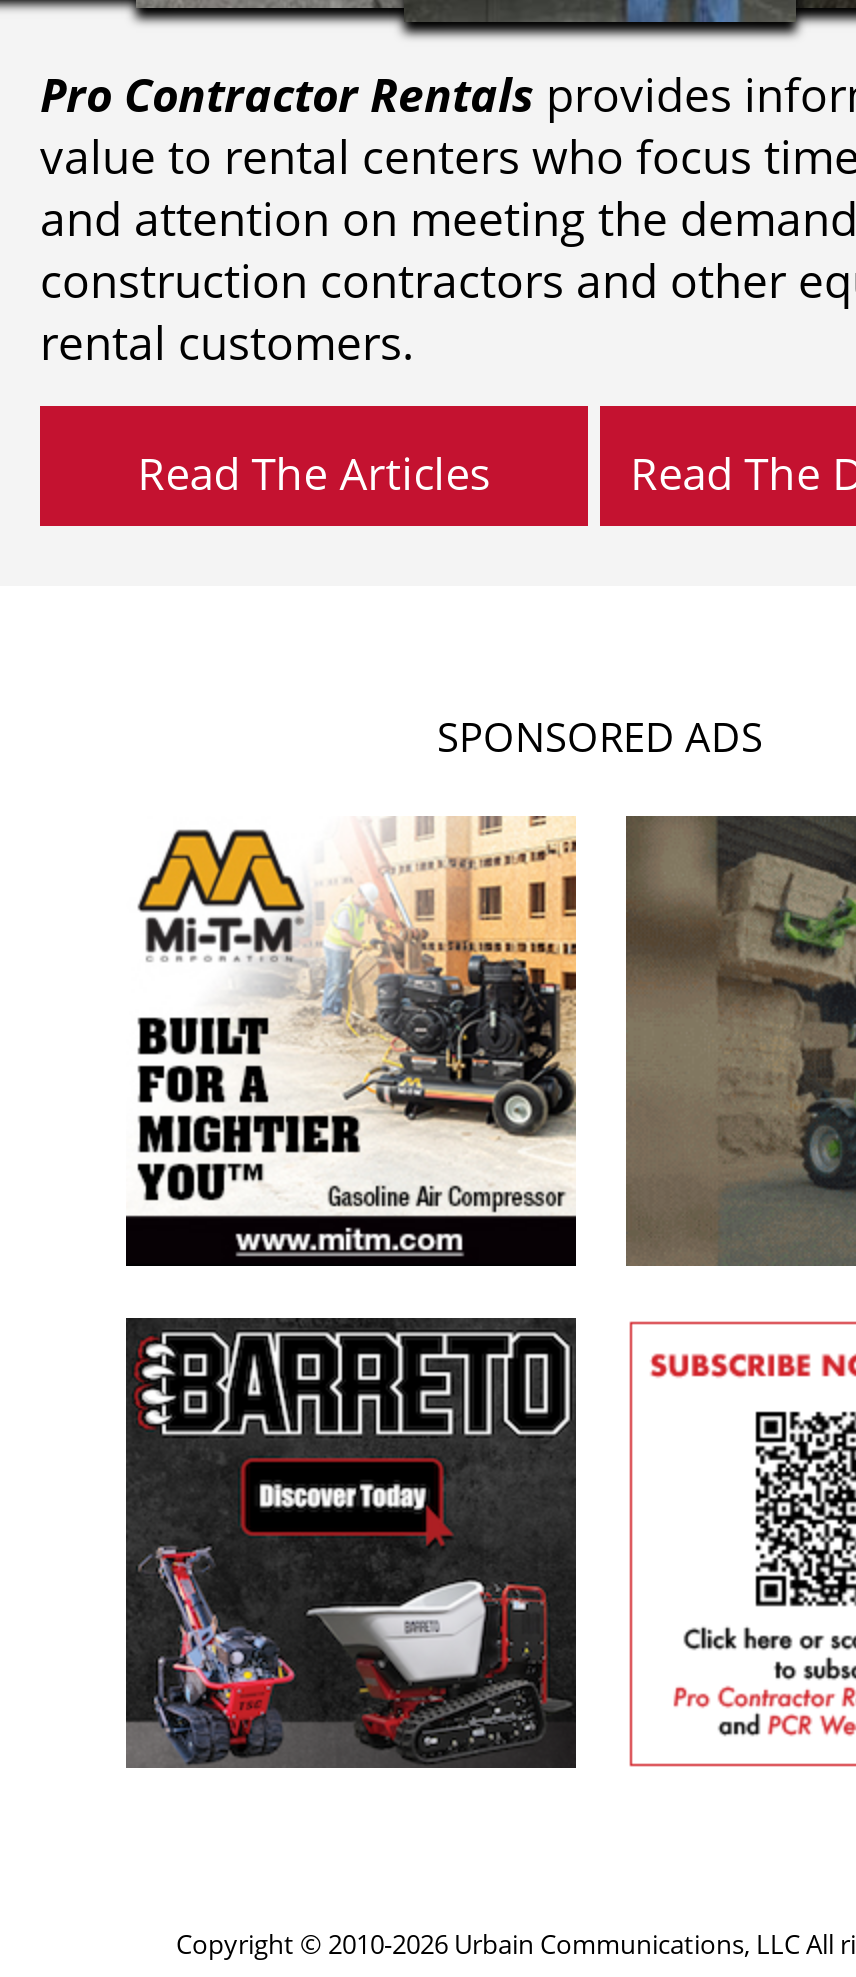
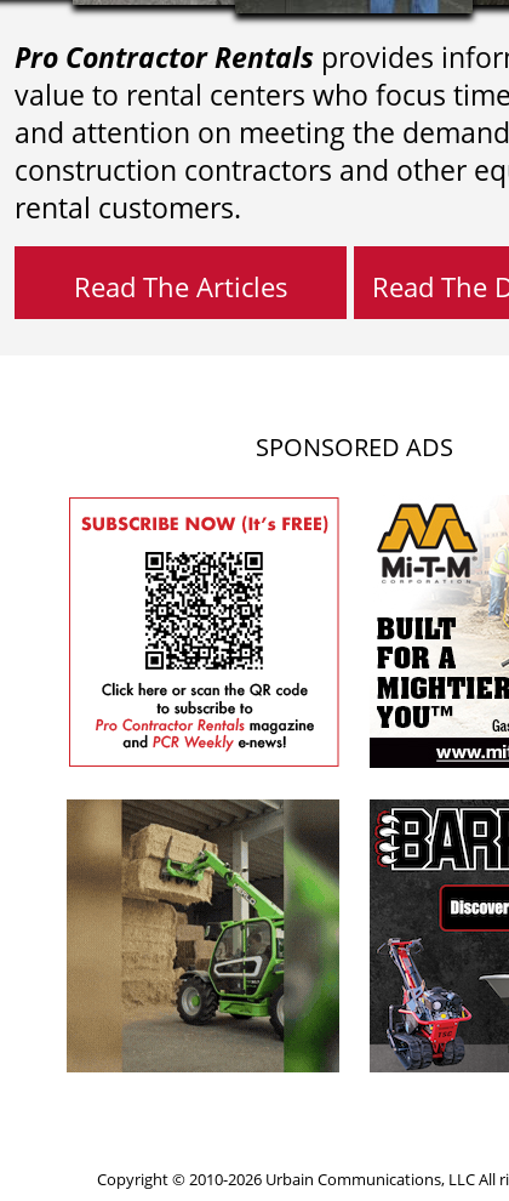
[124,814,578,1268] [image] -> [67,495,339,768] [image]
[624,814,850,1268] [image] -> [368,495,505,769] [image]
[124,1316,578,1768] [image] -> [65,798,341,1072] [image]
[626,1318,850,1768] [image] -> [368,798,505,1074] [image]

